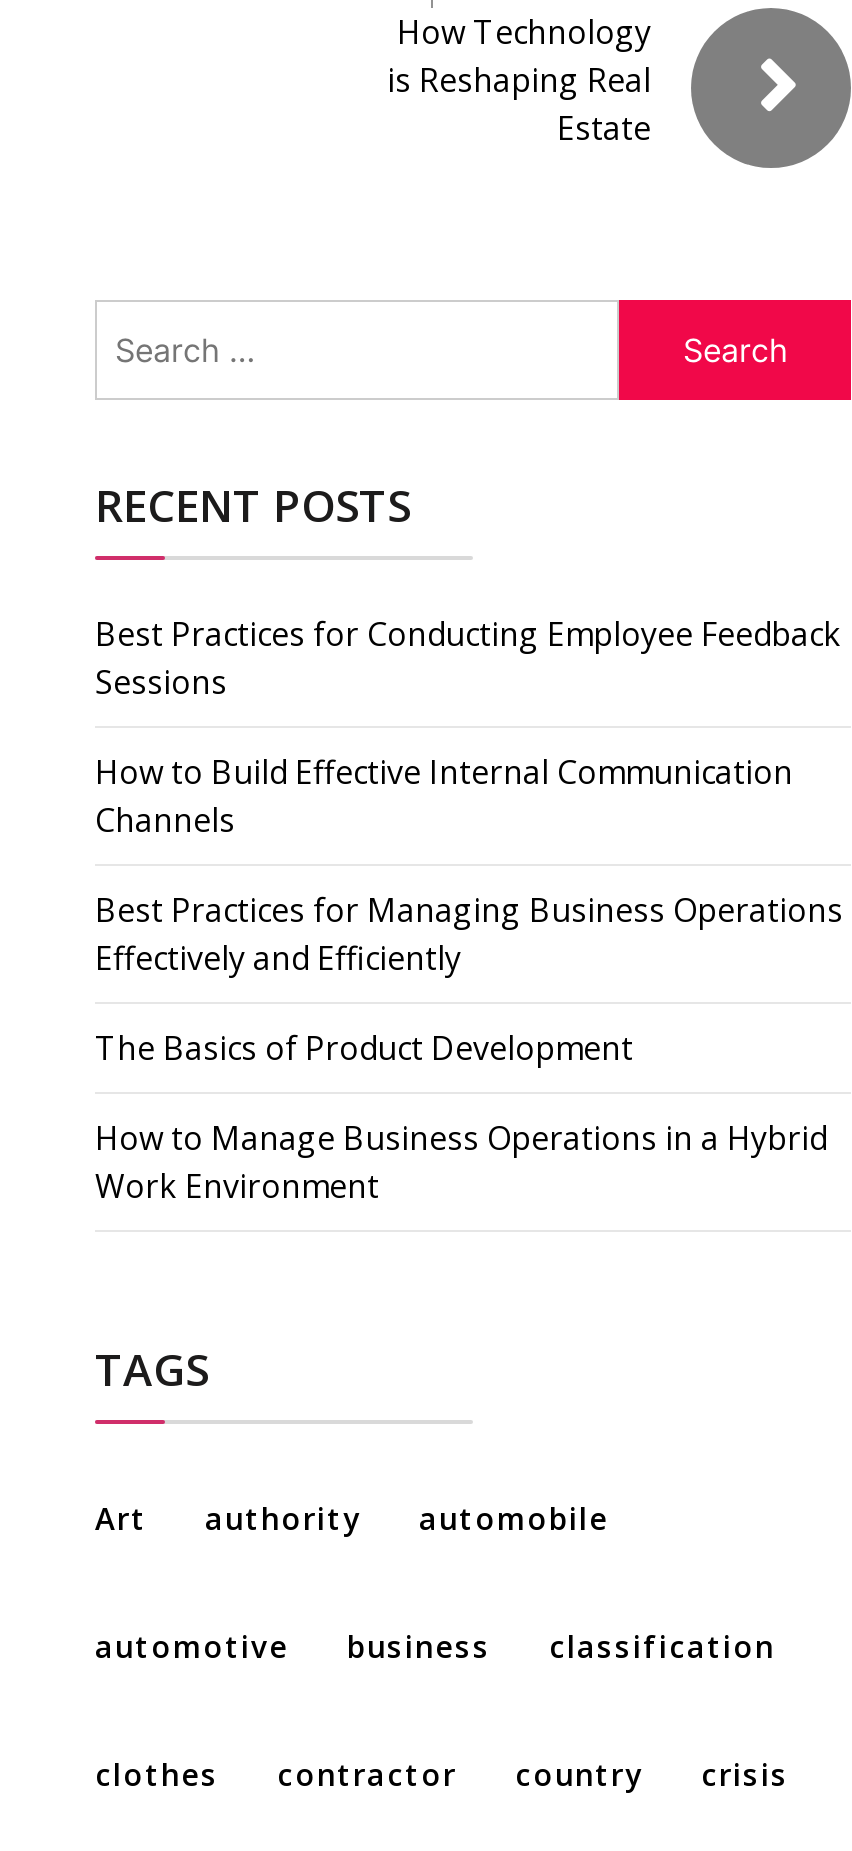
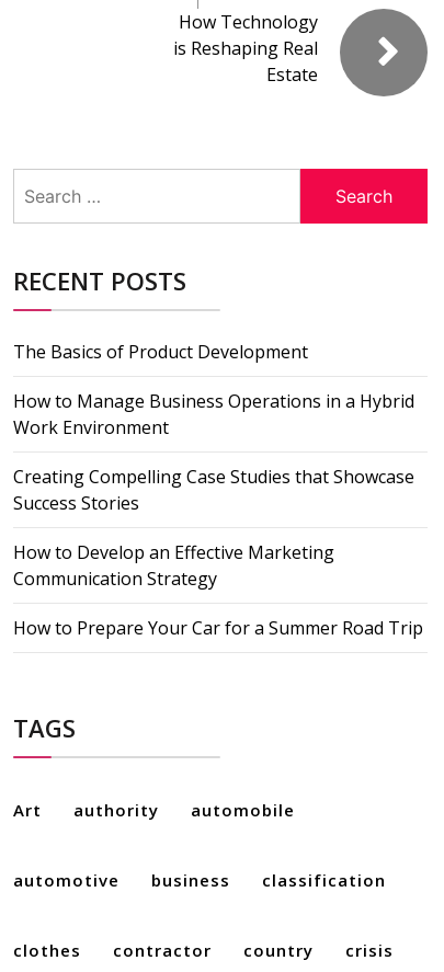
[95,613,843,981] Best Practices for Conducting Employee Feedback | Sessions | How to Build Effective Internal Communication | Channels | Best Practices for Managing Business Operations | Effectively and Efficiently -> none
moved [95,1027,827,1209] -> [13,340,414,440]: The Basics of Product Development | How to Manage Business Operations in a Hybrid | Work Environment
none -> [13,465,423,640] Creating Compelling Case Studies that Showcase | Success Stories | How to Develop an Effective Marketing | Communication Strategy | How to Prepare Your Car for a Summer Road Trip

